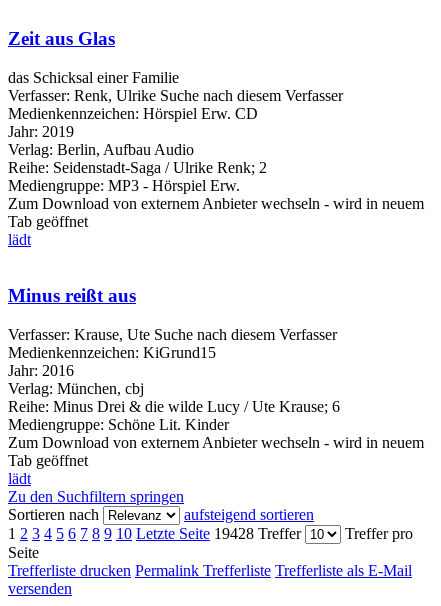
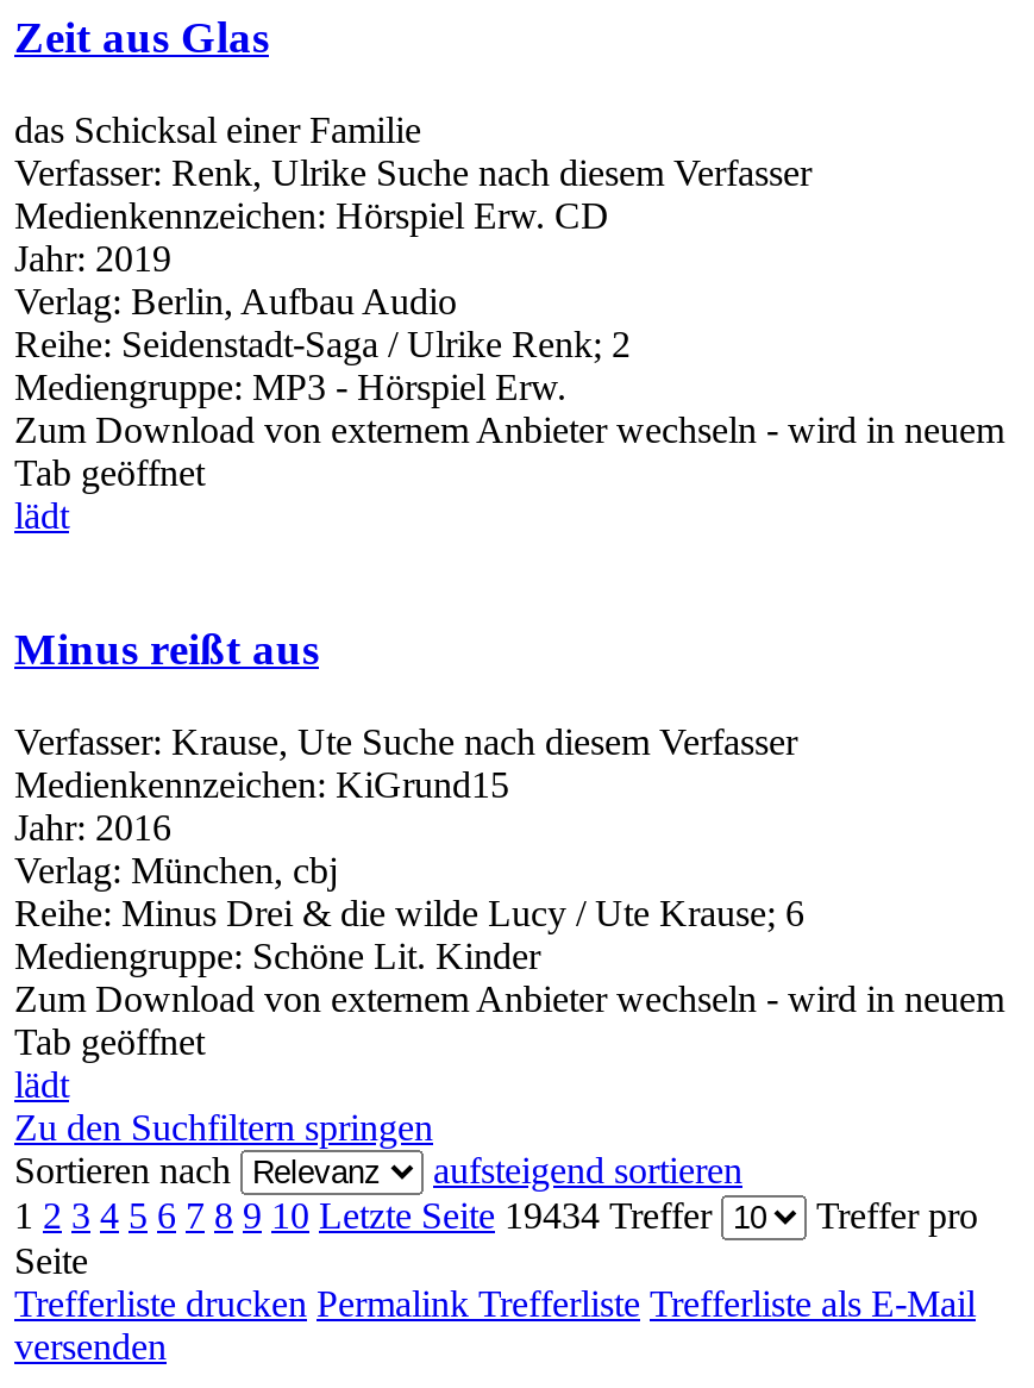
[8,525,301,542] 1 2 3 4 5 6 7 8 9 10 Letzte Seite 19428 Treffer -> [14,1195,712,1236] 1 2 3 4 5 6 7 8 9 10 Letzte Seite 19434 Treffer

